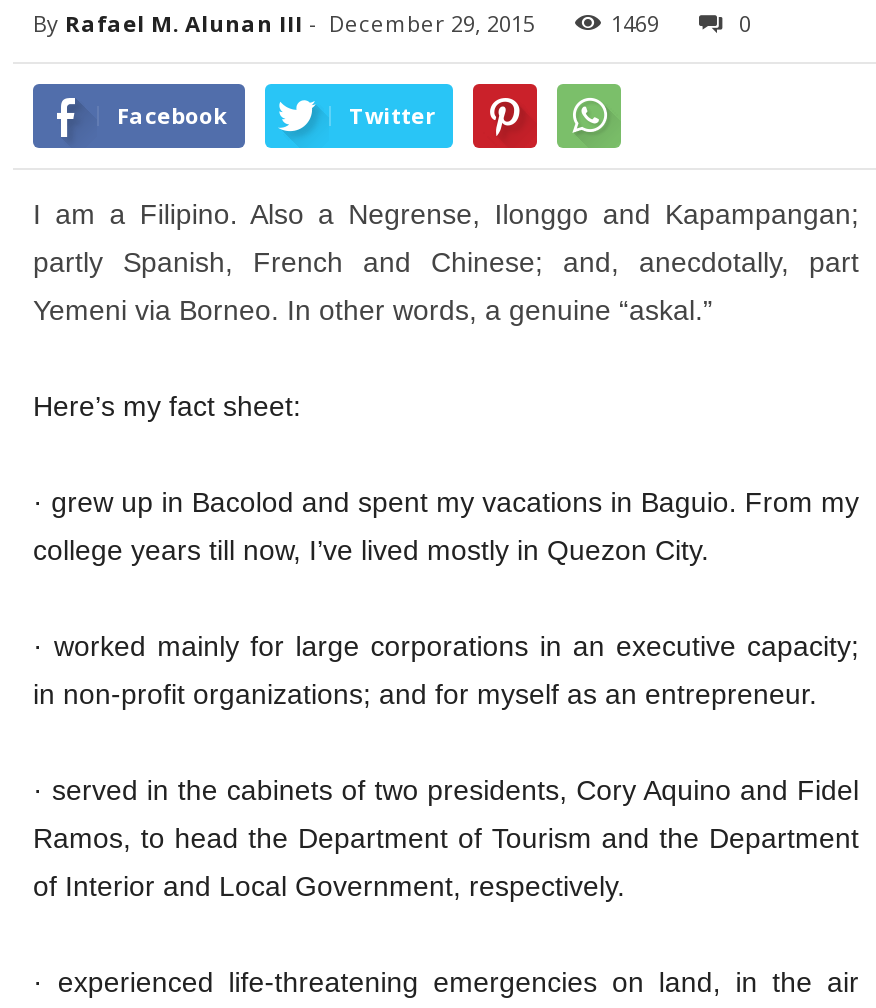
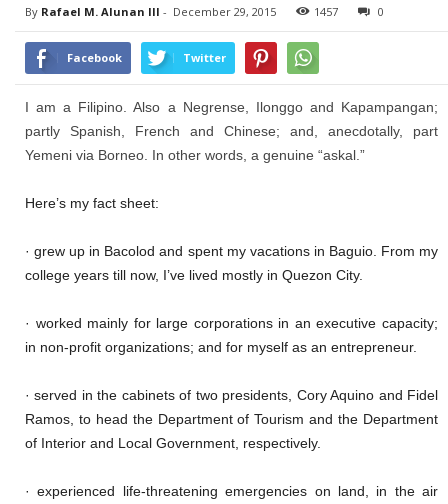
[611,8,659,38] 1469 -> [314,4,338,19] 1457

